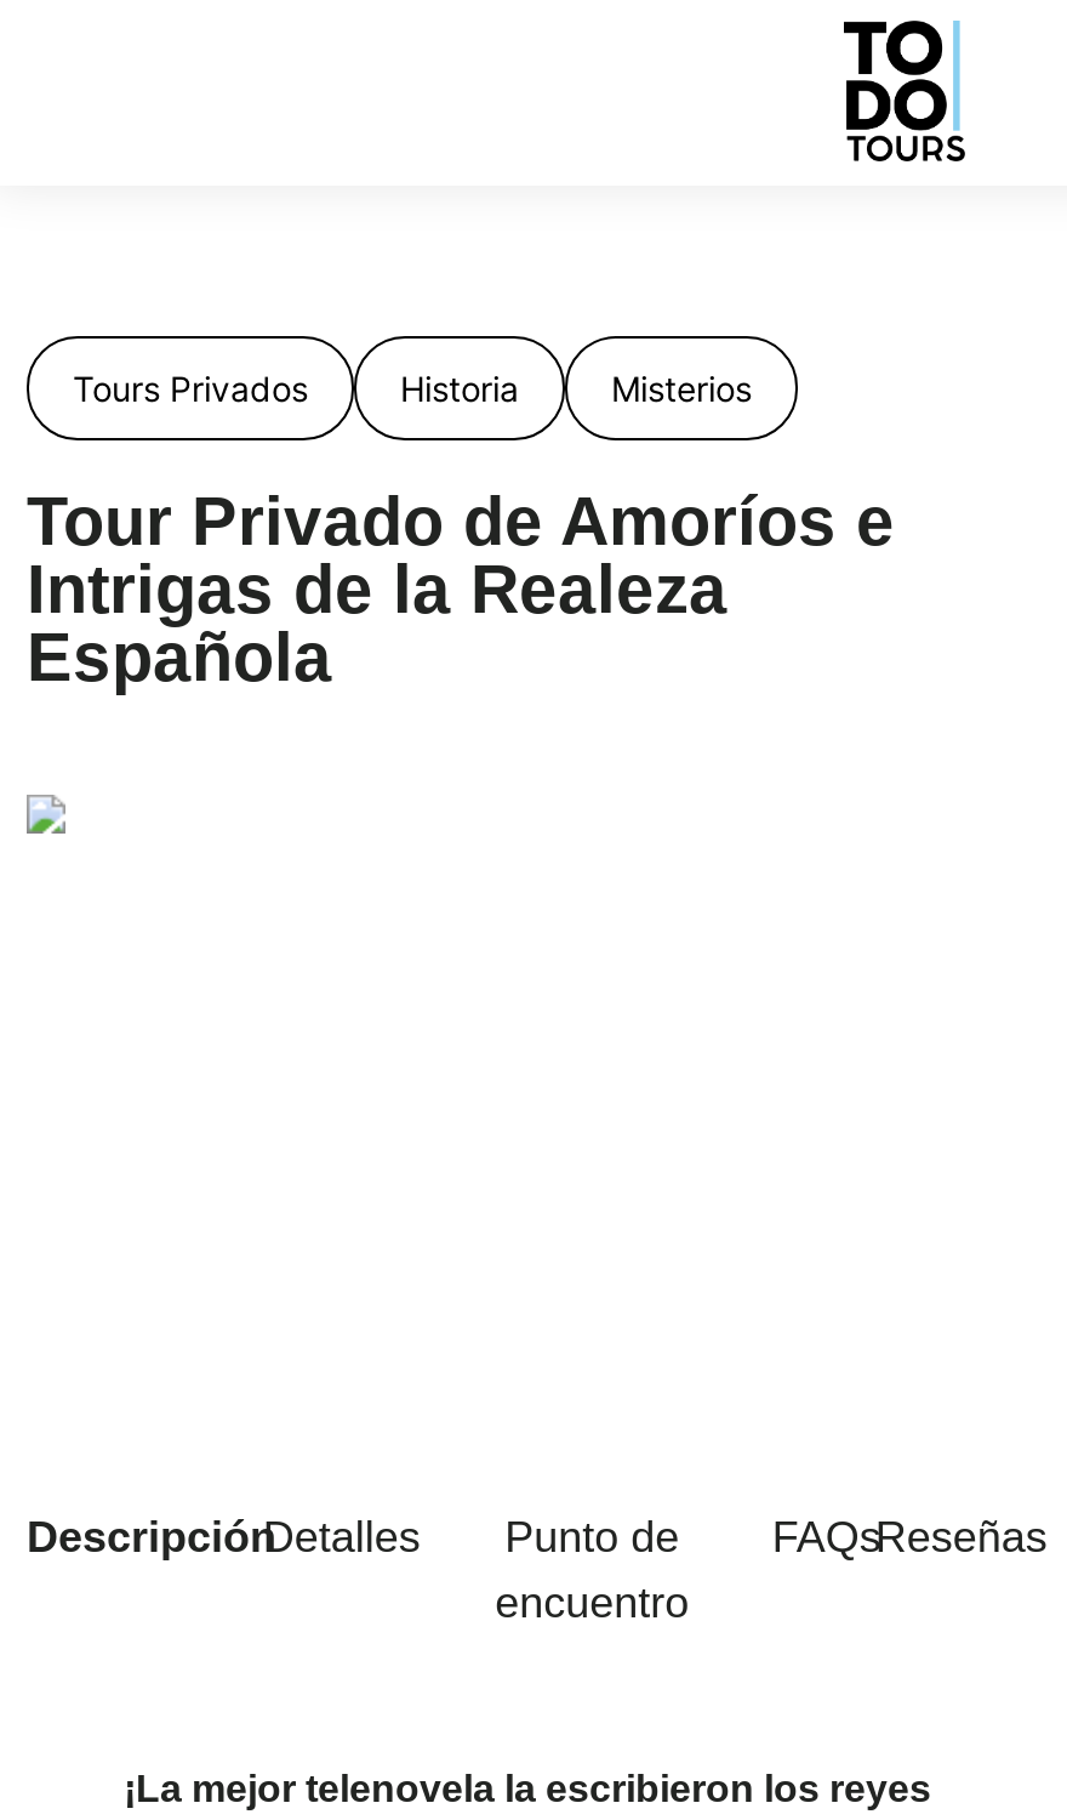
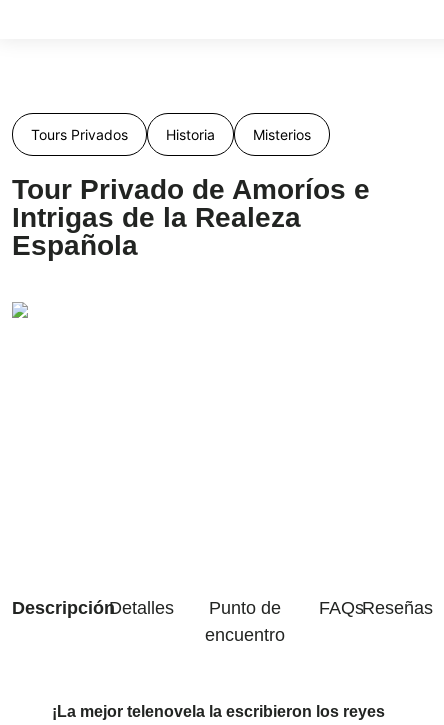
[841,18,968,164] [image] -> none

